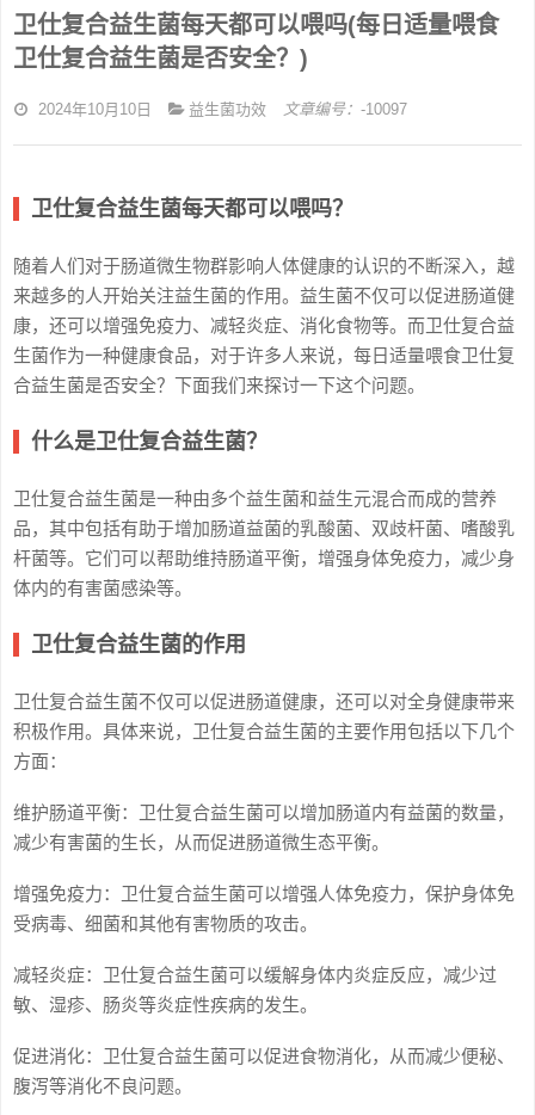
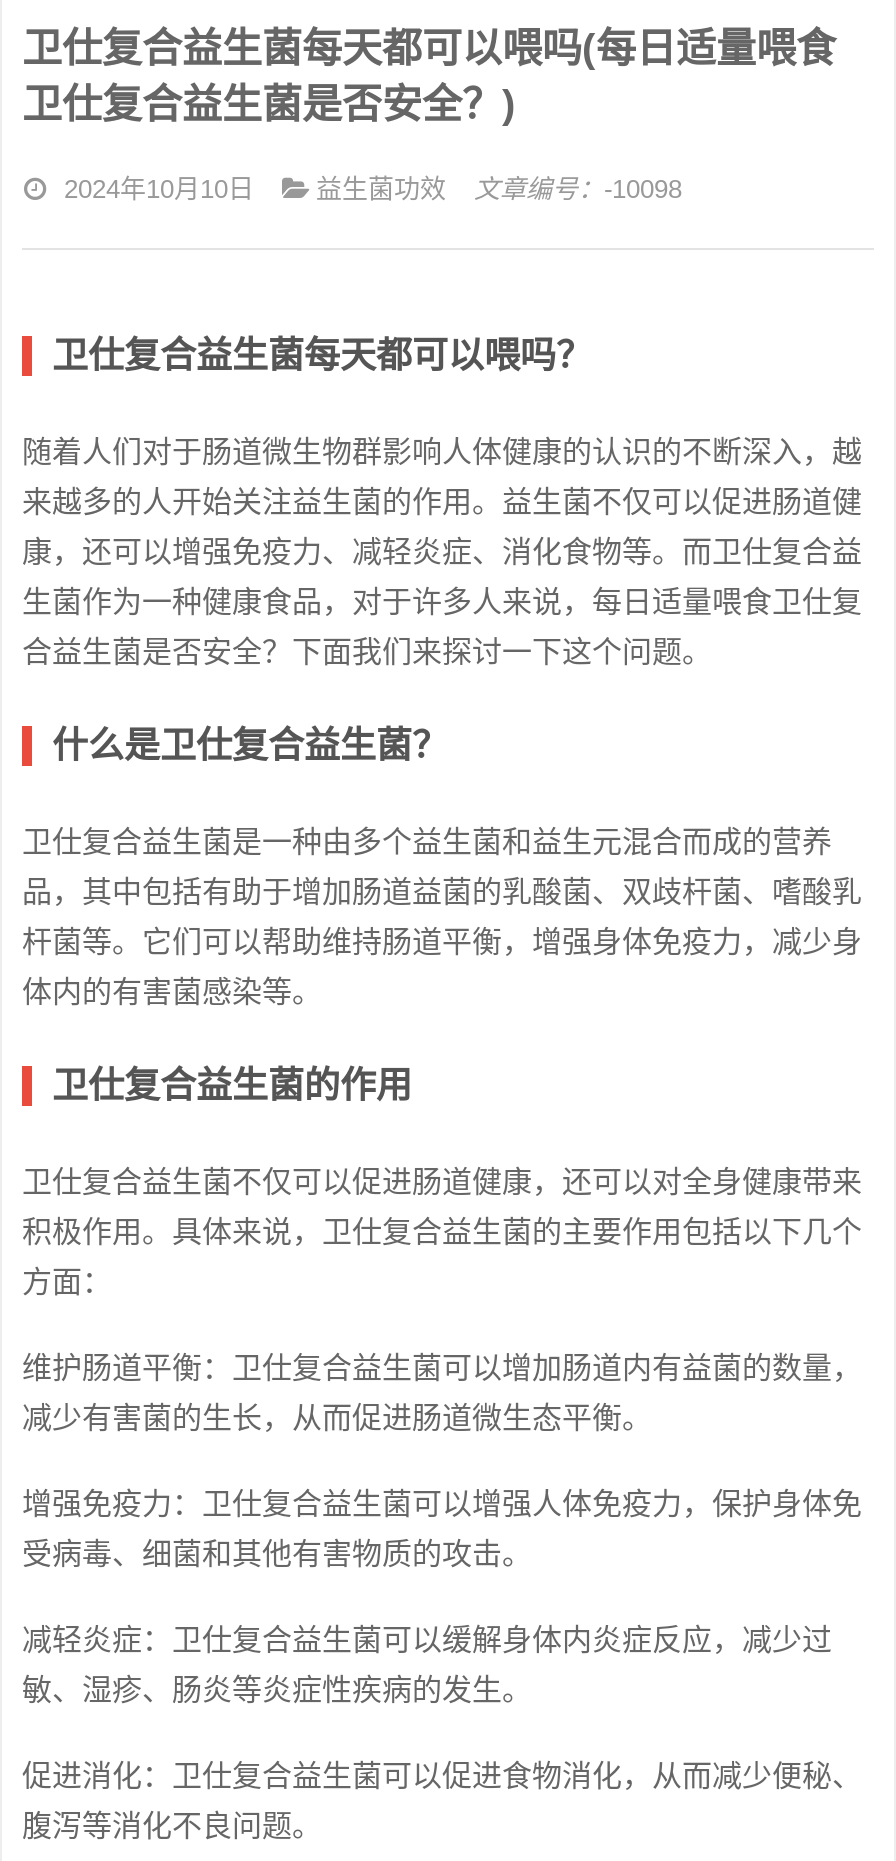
[189,100,407,118] 益生菌功效 文章编号：-10097 -> [316,174,682,204] 益生菌功效 文章编号：-10098

